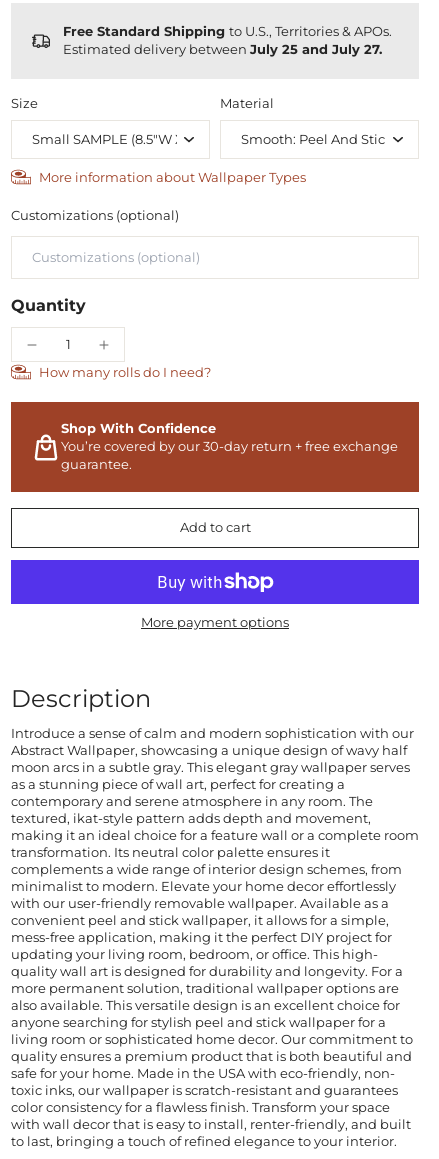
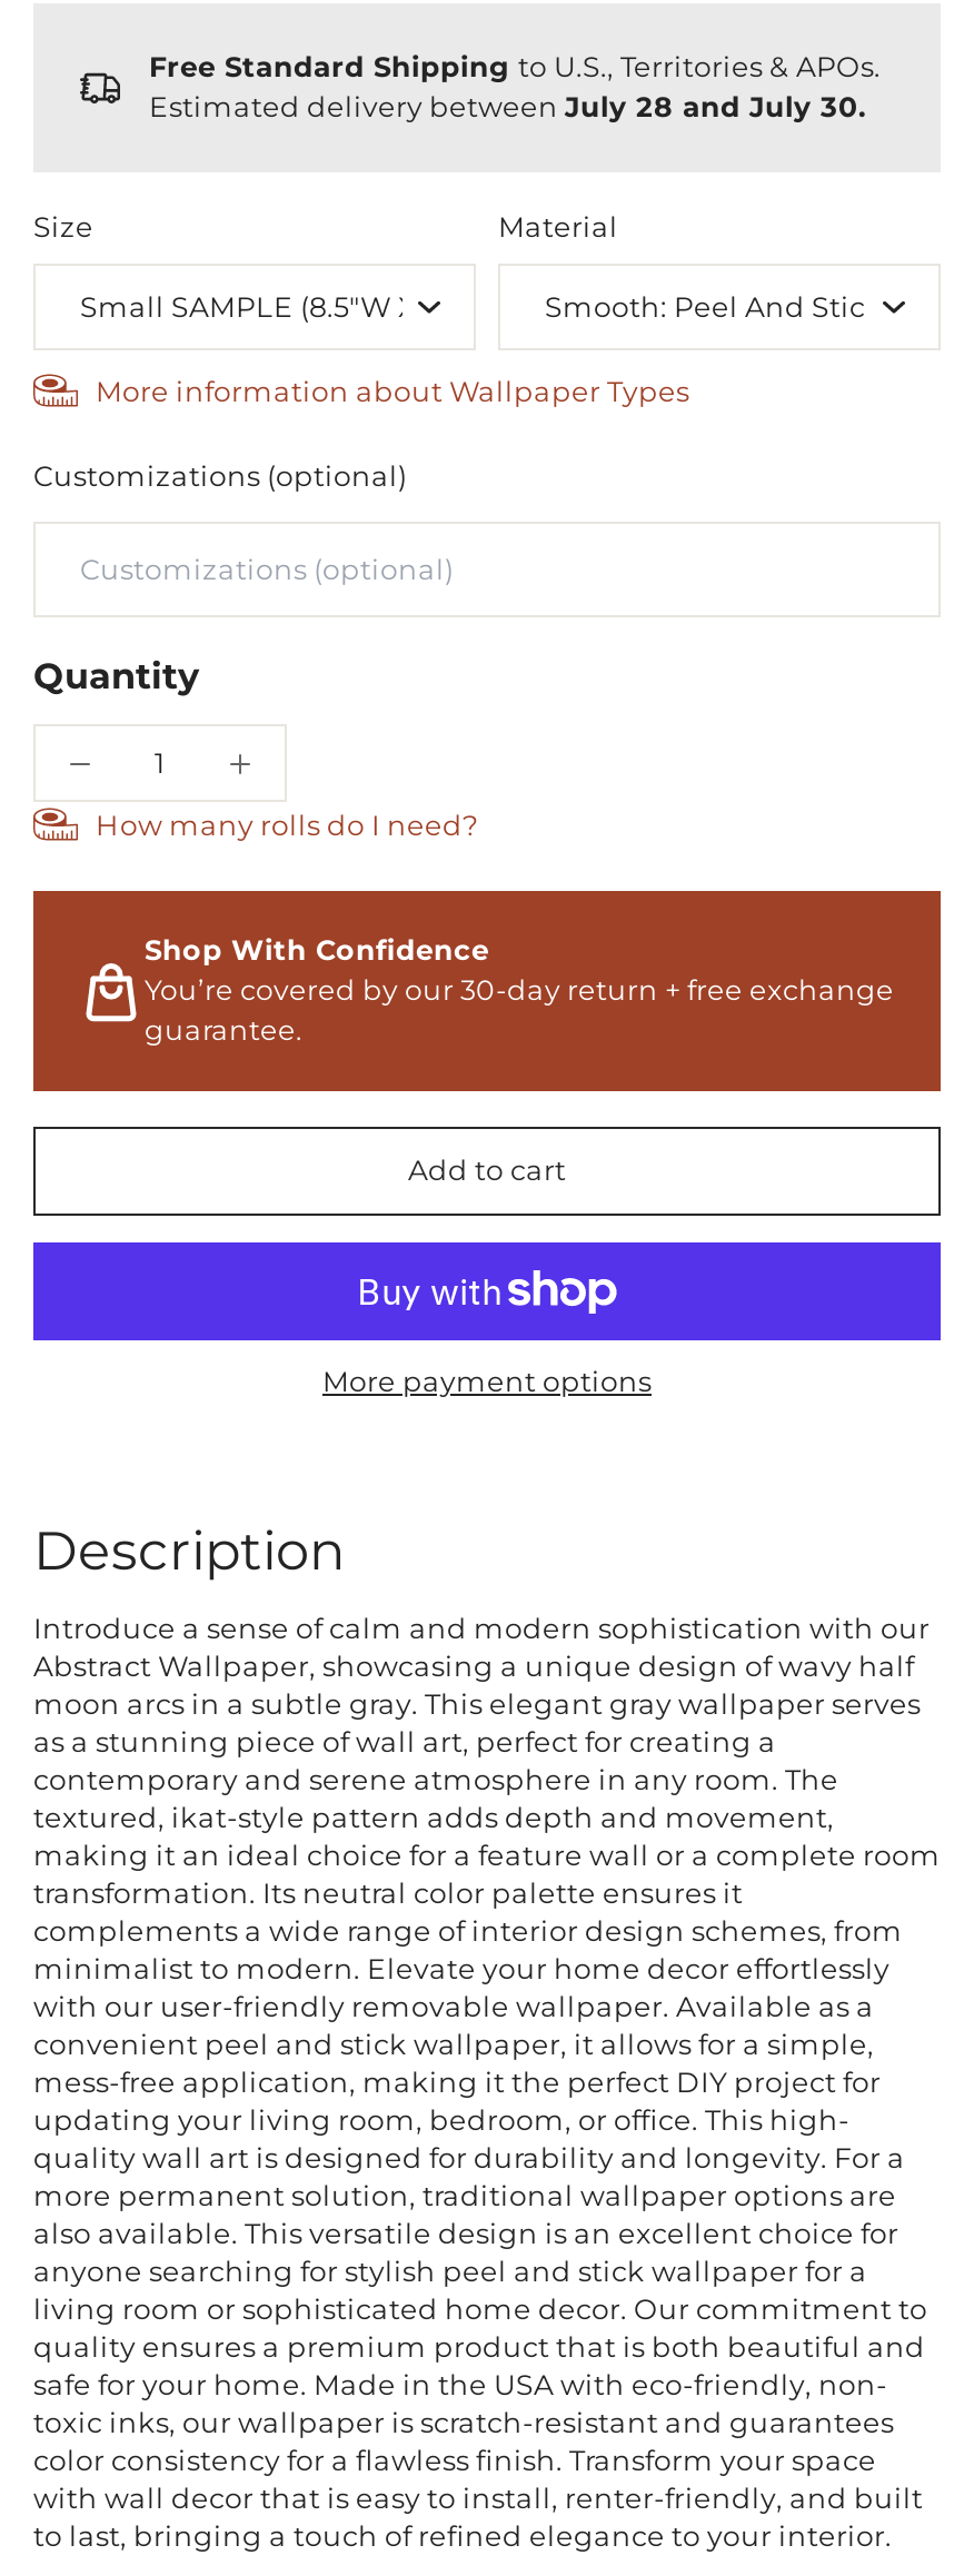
[63,42,382,57] Estimated delivery between July 25 and July 27. -> [149,90,865,123] Estimated delivery between July 28 and July 30.

